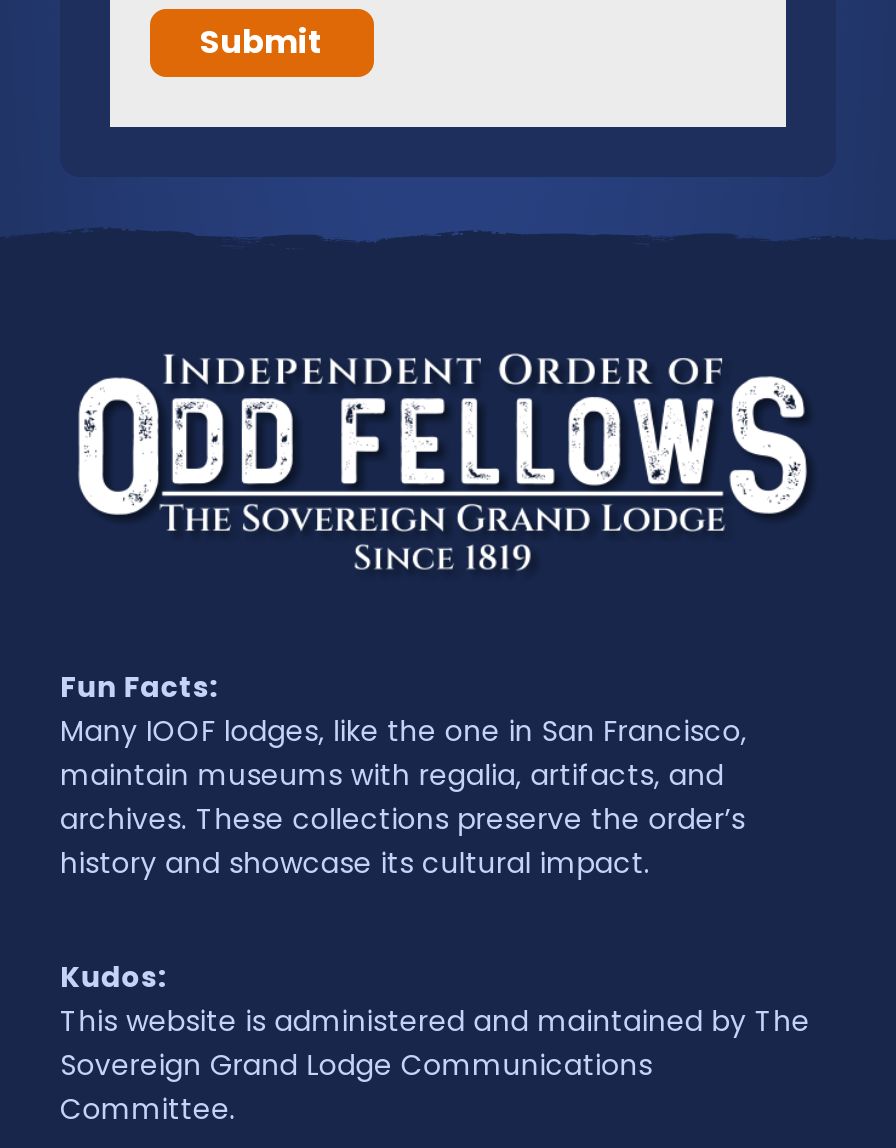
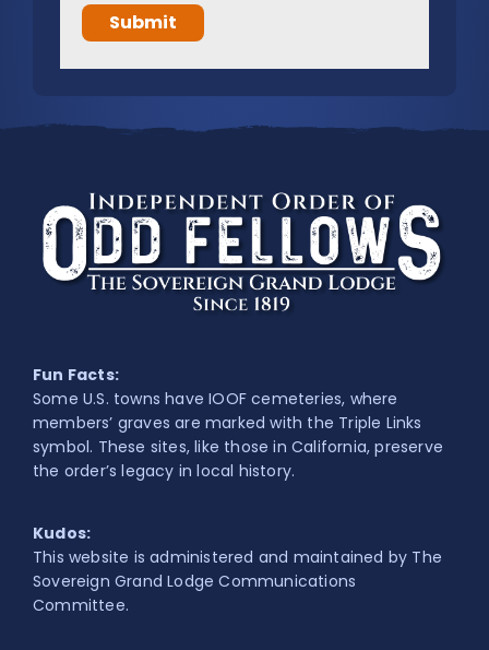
[60,711,747,883] Many IOOF lodges, like the one in San Francisco, | maintain museums with regalia, artifacts, and | archives. These collections preserve the order’s | history and showcase its cultural impact. -> [33,388,443,482] Some U.S. towns have IOOF cemeteries, where | members’ graves are marked with the Triple Links | symbol. These sites, like those in California, preserve | the order’s legacy in local history.

